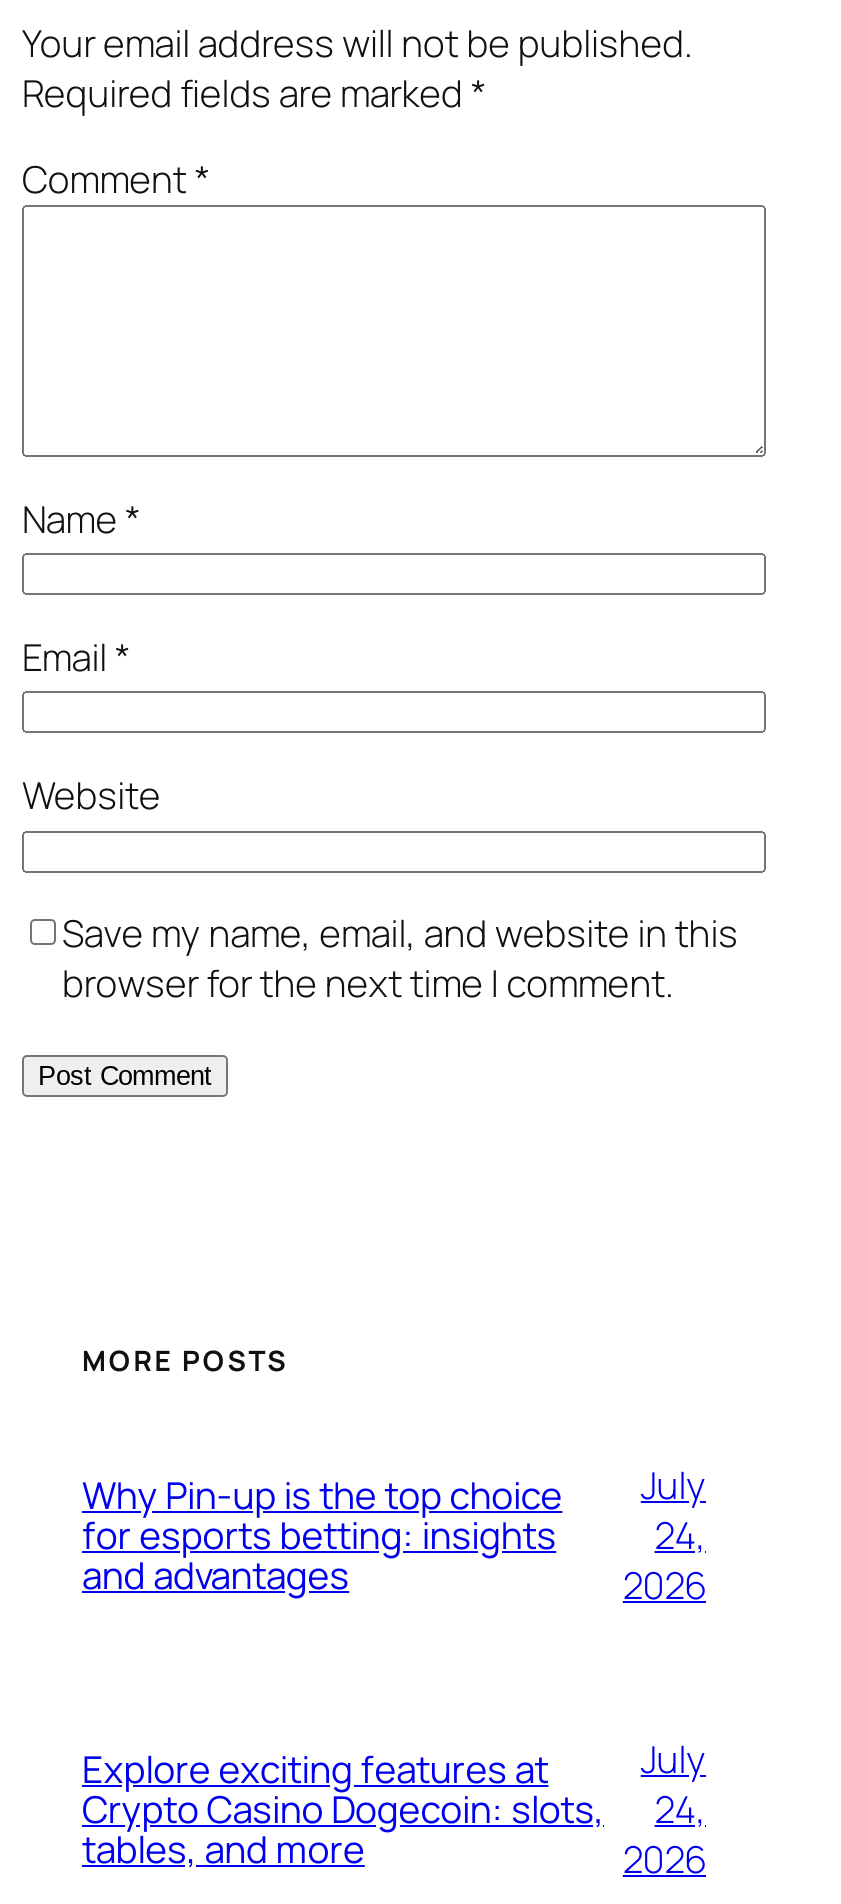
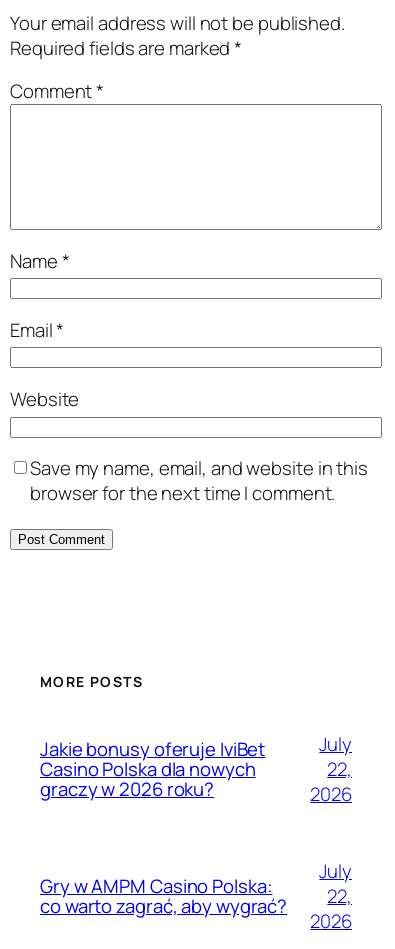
[82,1469,562,1601] Why Pin-up is the top choice | for esports betting: insights | and advantages -> [40,736,265,802] Jakie bonusy oferuje IviBet | Casino Polska dla nowych | graczy w 2026 roku?
[655,1508,706,1560] 24, -> [327,755,352,781] 22,
[82,1743,604,1875] Explore exciting features at | Crypto Casino Dogecoin: slots, | tables, and more -> [40,873,287,919] Gry w AMPM Casino Polska: | co warto zagrać, aby wygrać?
[655,1782,706,1834] 24, -> [327,882,352,908] 22,

